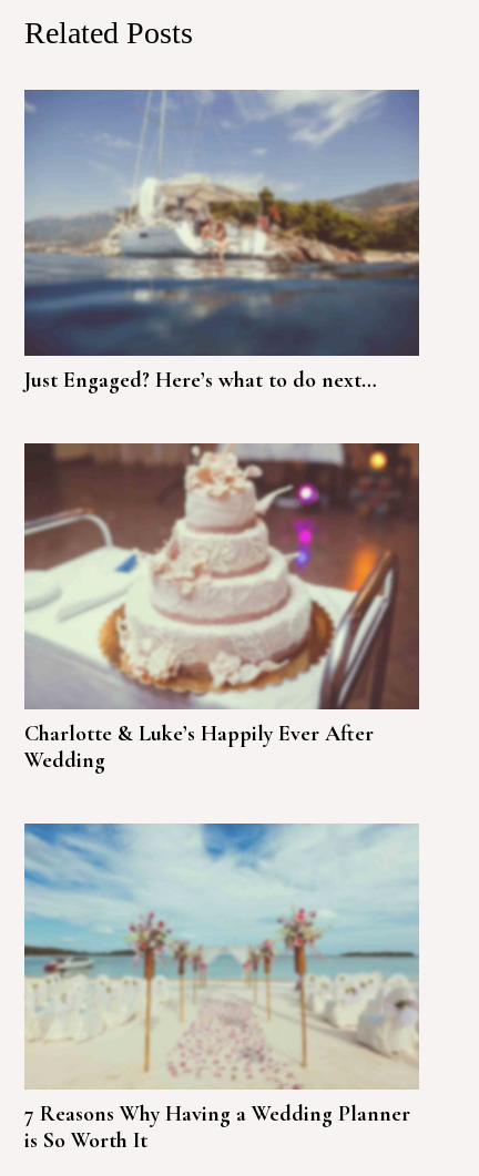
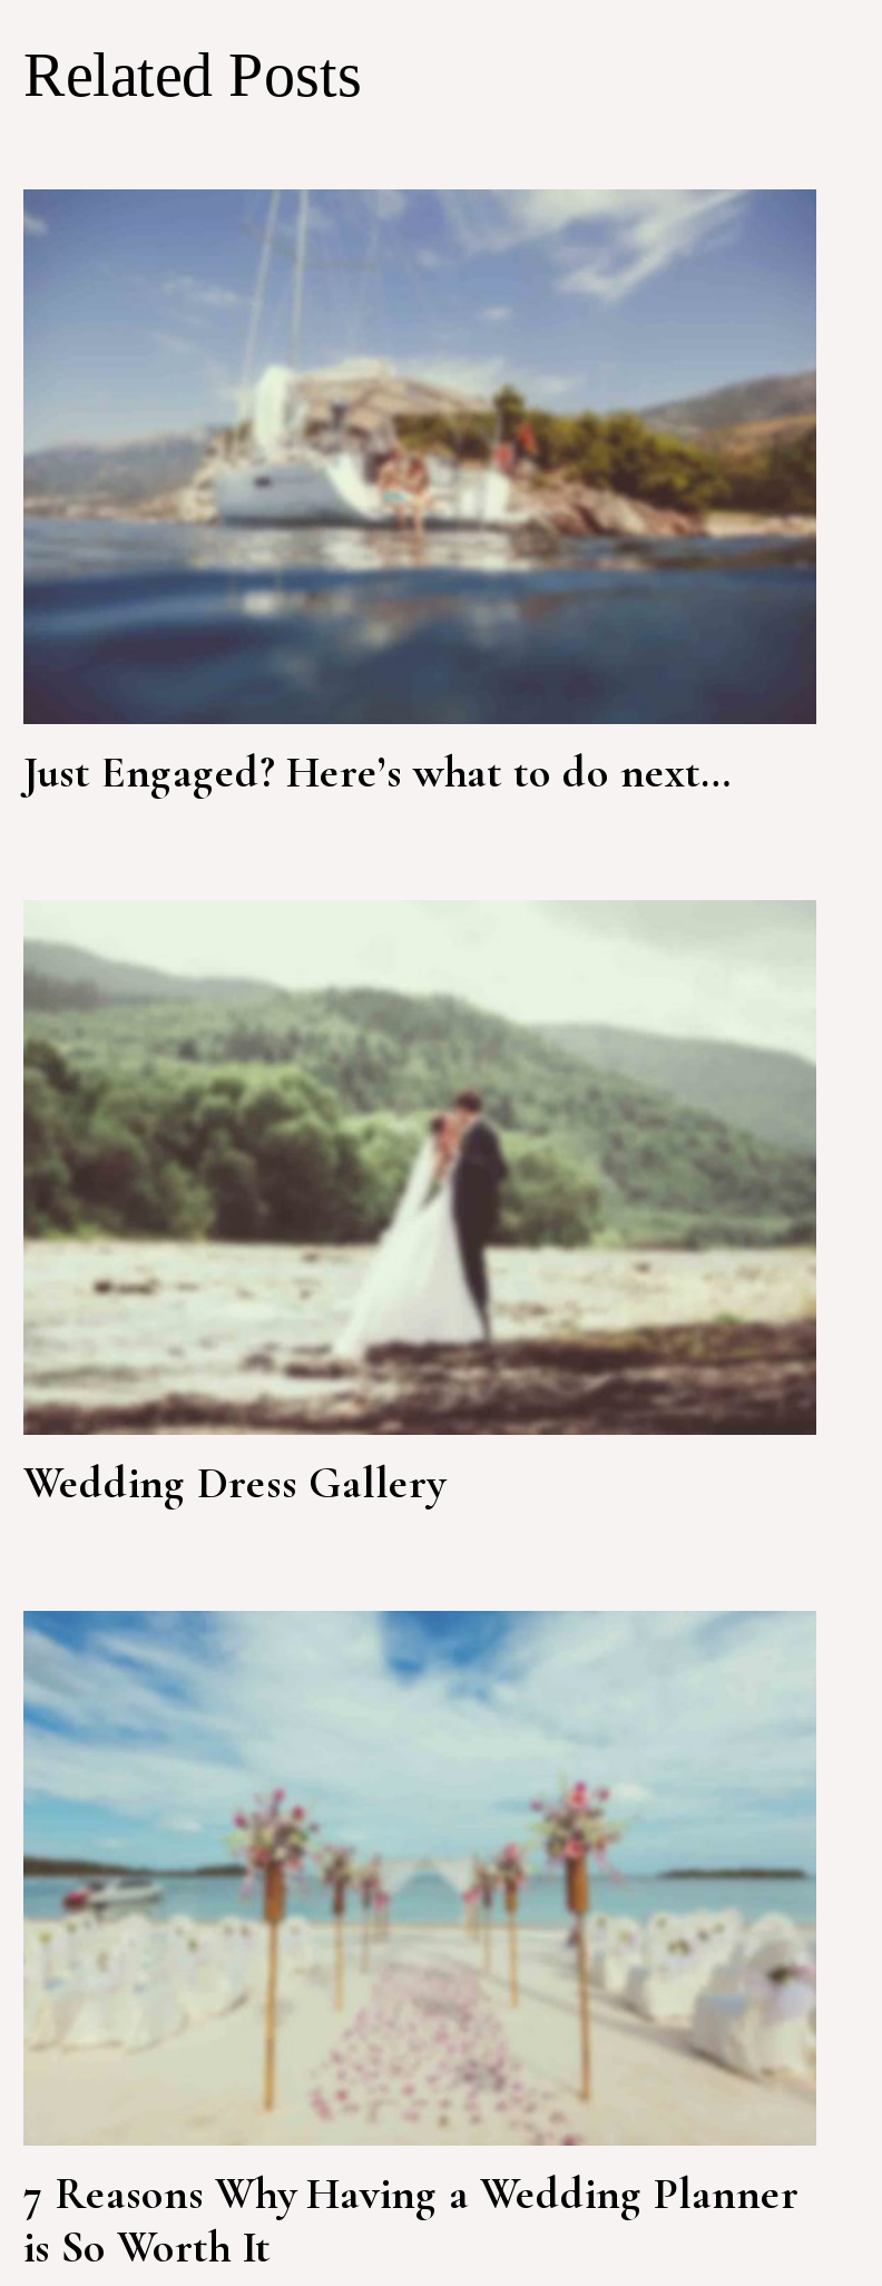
[23,442,420,774] [image] | Charlotte & Luke’s Happily Ever After | Wedding -> [21,900,819,1511] [image] | Wedding Dress Gallery

